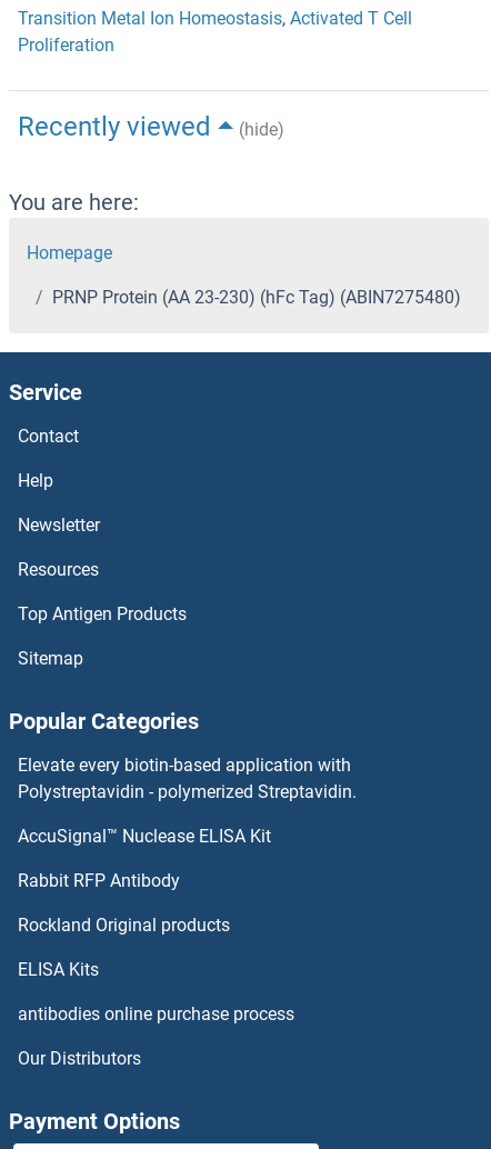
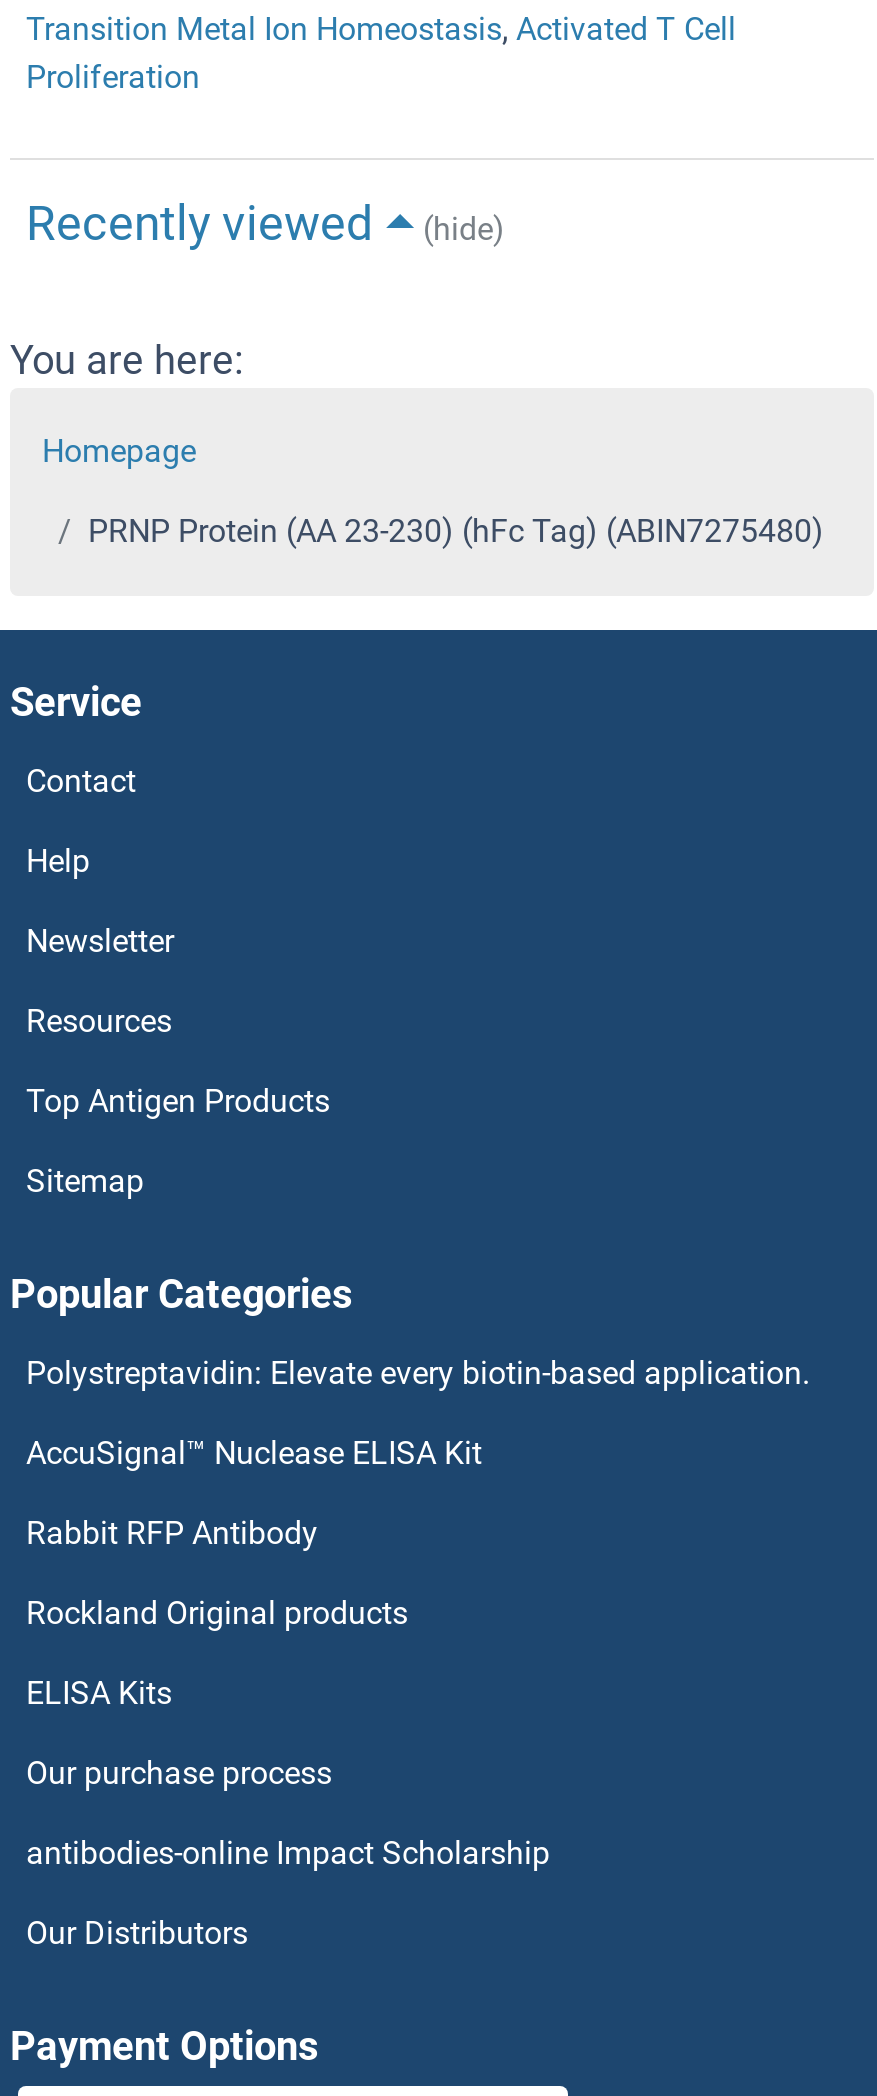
[18,755,357,802] Elevate every biotin-based application with | Polystreptavidin - polymerized Streptavidin. -> [26,1354,810,1392] Polystreptavidin: Elevate every biotin-based application.
moved [18,826,271,980] -> [26,1434,482,1712]: AccuSignal™ Nuclease ELISA Kit | Rabbit RFP Antibody | Rockland Original products | ELISA Kits
[18,1003,294,1025] antibodies online purchase process -> [26,1754,550,1872] Our purchase process | antibodies-online Impact Scholarship

